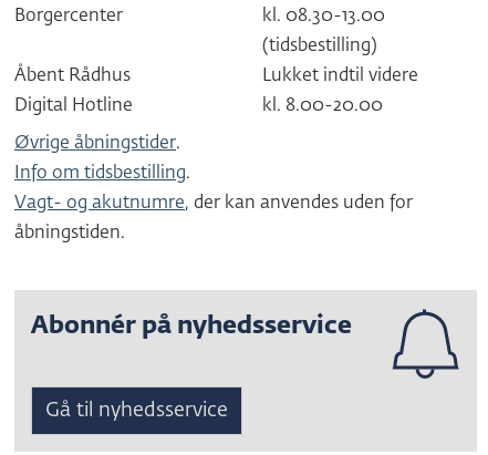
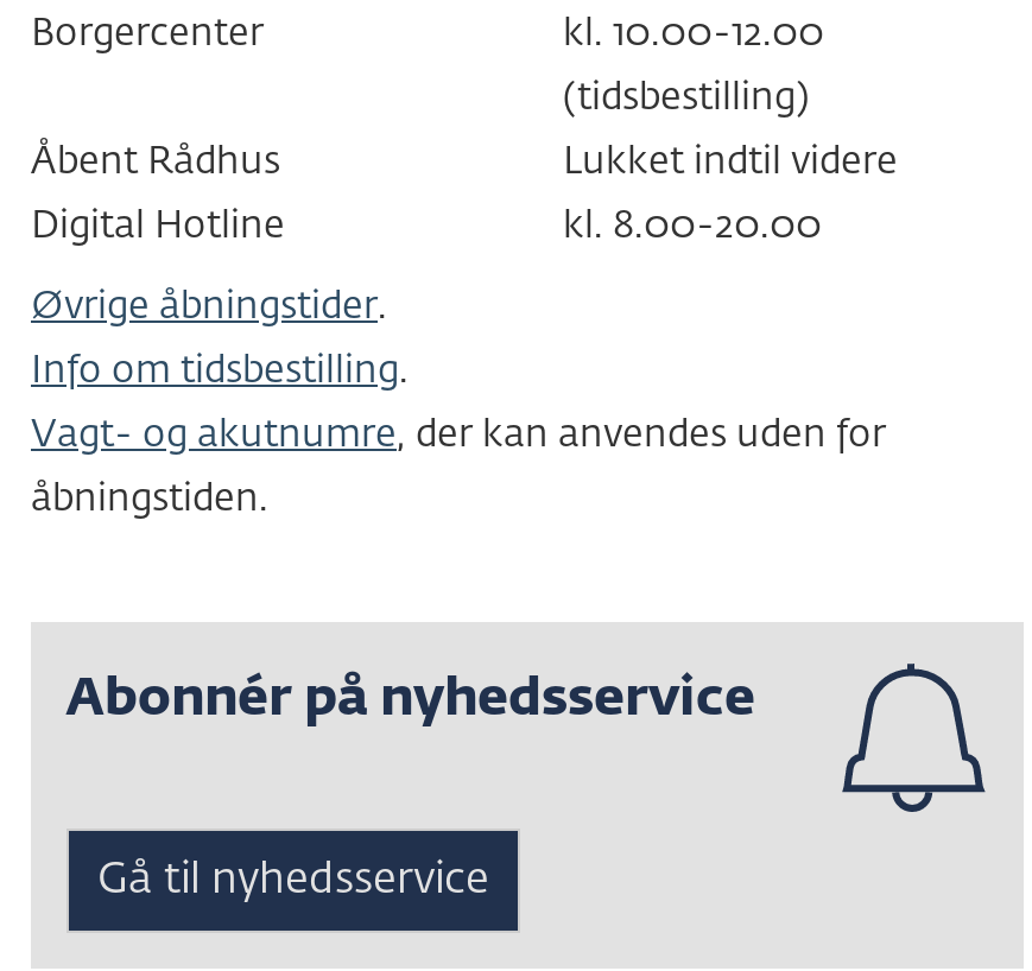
[262,7,385,25] kl. 08.30-13.00 -> [563,15,824,53] kl. 10.00-12.00

